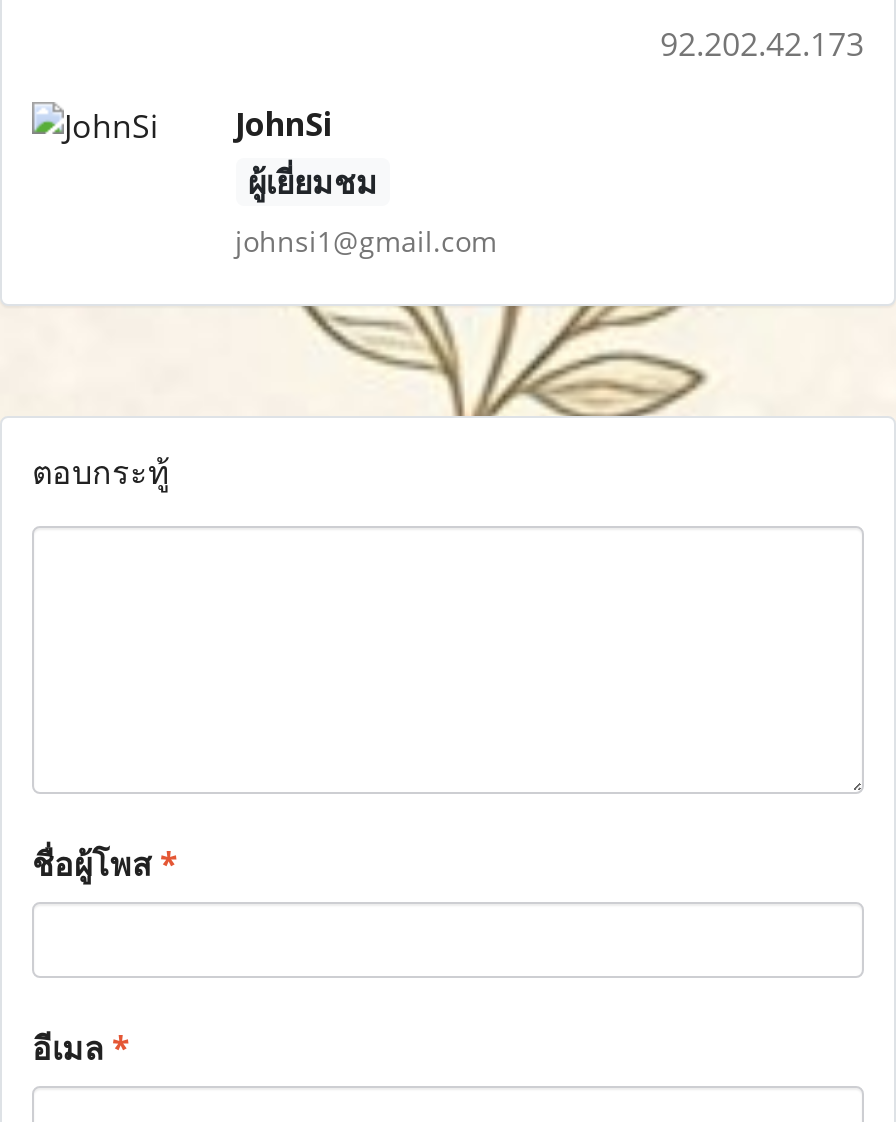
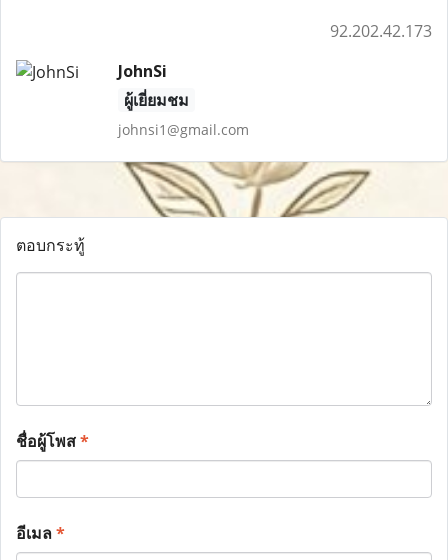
[246,304,744,418] [image] -> [122,161,373,218] [image]

